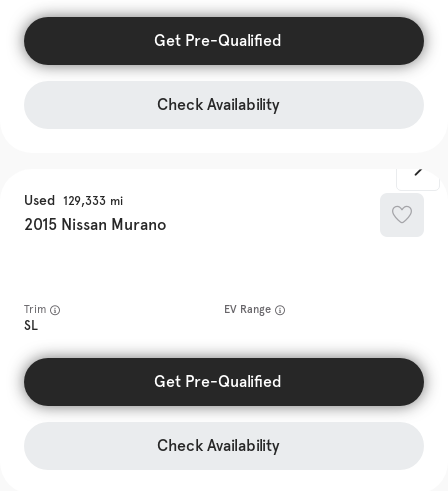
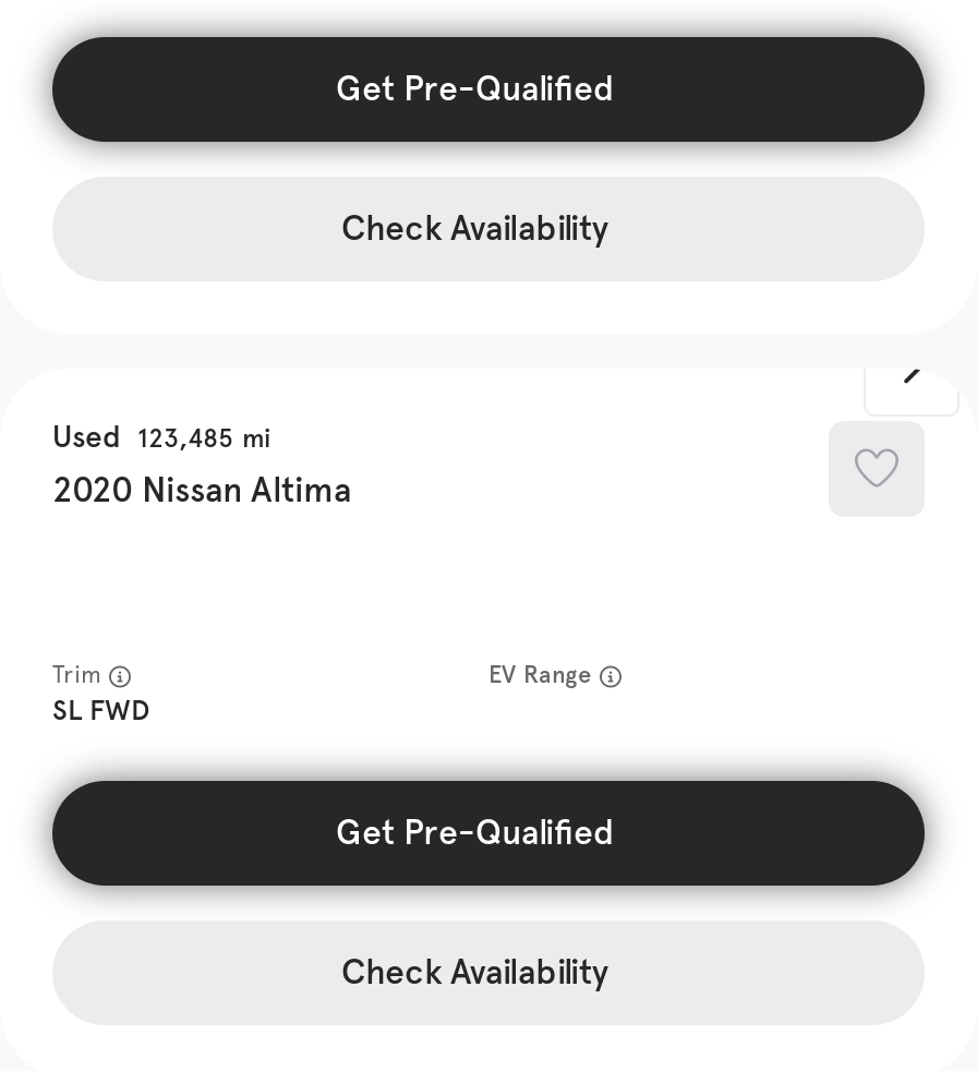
[24,192,106,209] Used 129,333 -> [52,419,233,456] Used 123,485
[24,215,167,234] 2015 Nissan Murano -> [52,469,351,510] 2020 Nissan Altima
[24,318,38,333] SL -> [52,694,150,726] SL FWD

